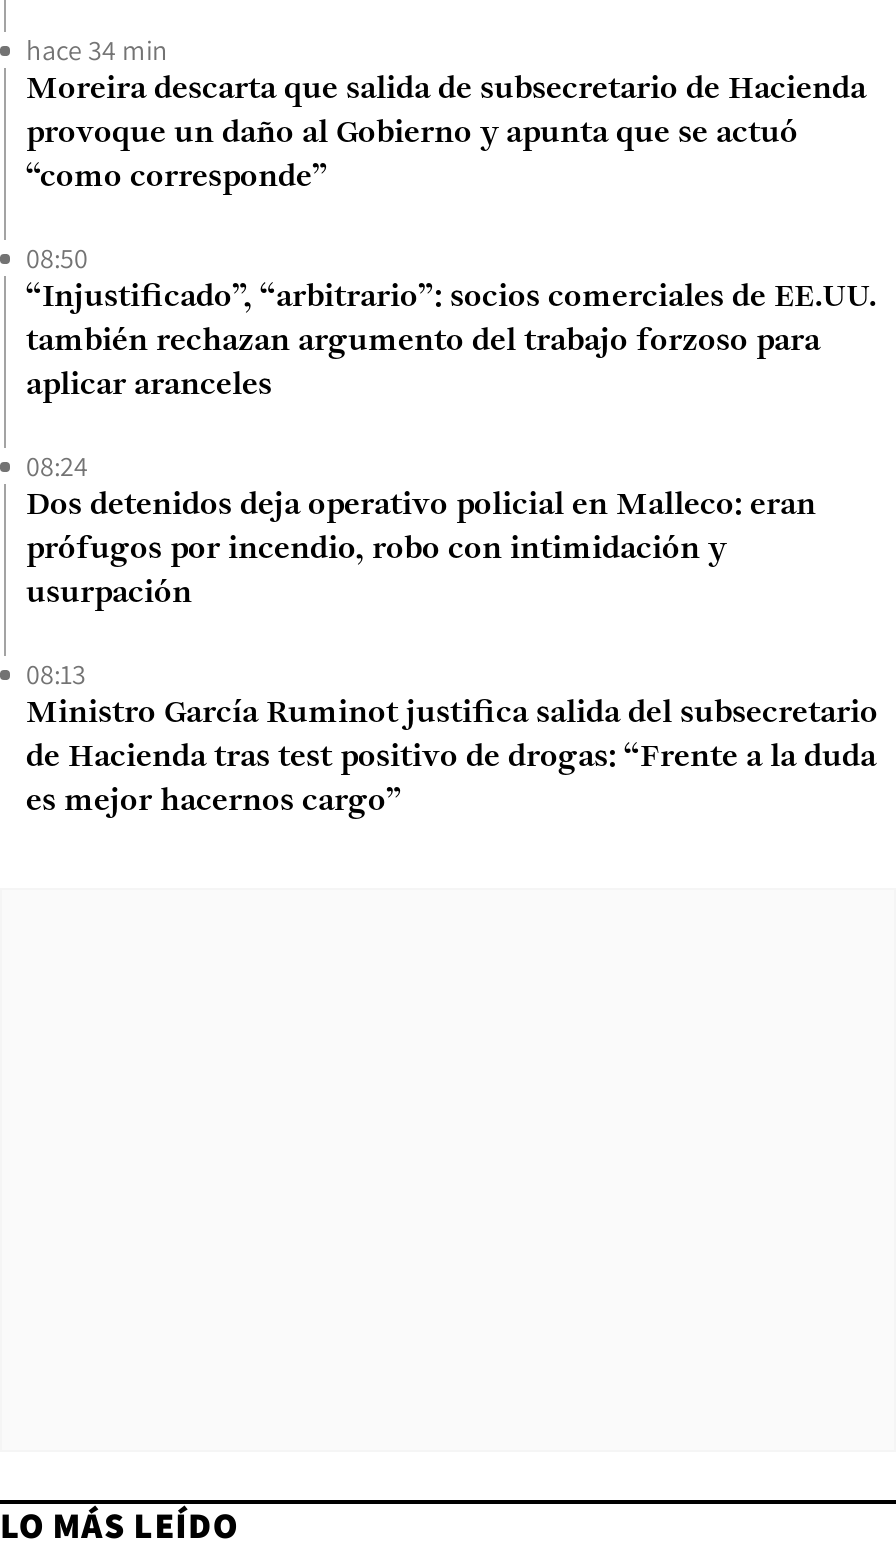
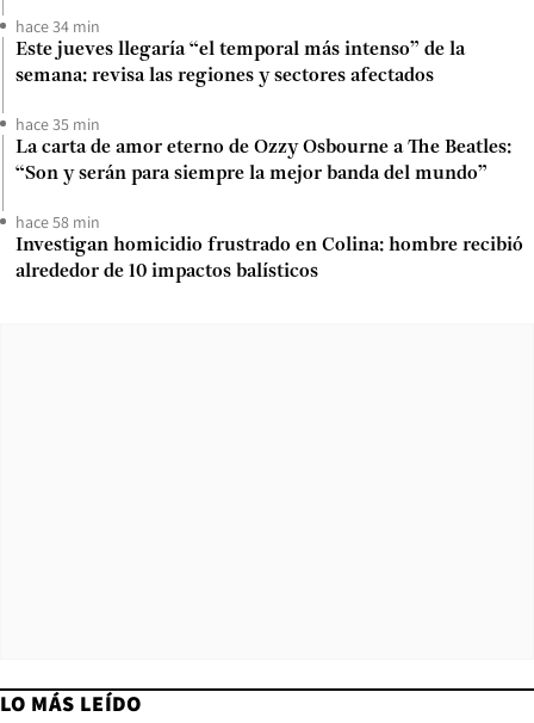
[26,74,878,818] Moreira descarta que salida de subsecretario de Hacienda | provoque un daño al Gobierno y apunta que se actuó | “como corresponde” | 08:50 | “Injustificado”, “arbitrario”: socios comerciales de EE.UU. | también rechazan argumento del trabajo forzoso para | aplicar aranceles | 08:24 | Dos detenidos deja operativo policial en Malleco: eran | prófugos por incendio, robo con intimidación y | usurpación | 08:13 | Ministro García Ruminot justifica salida del subsecretario | de Hacienda tras test positivo de drogas: “Frente a la duda | es mejor hacernos cargo” -> [15,40,523,281] Este jueves llegaría “el temporal más intenso” de la | semana: revisa las regiones y sectores afectados | hace 35 min | La carta de amor eterno de Ozzy Osbourne a The Beatles: | “Son y serán para siempre la mejor banda del mundo” | hace 58 min | Investigan homicidio frustrado en Colina: hombre recibió | alrededor de 10 impactos balísticos

